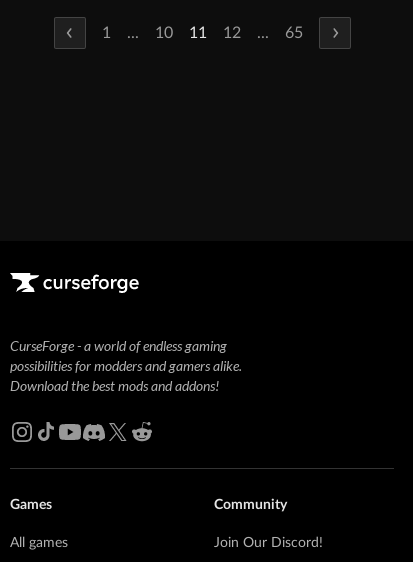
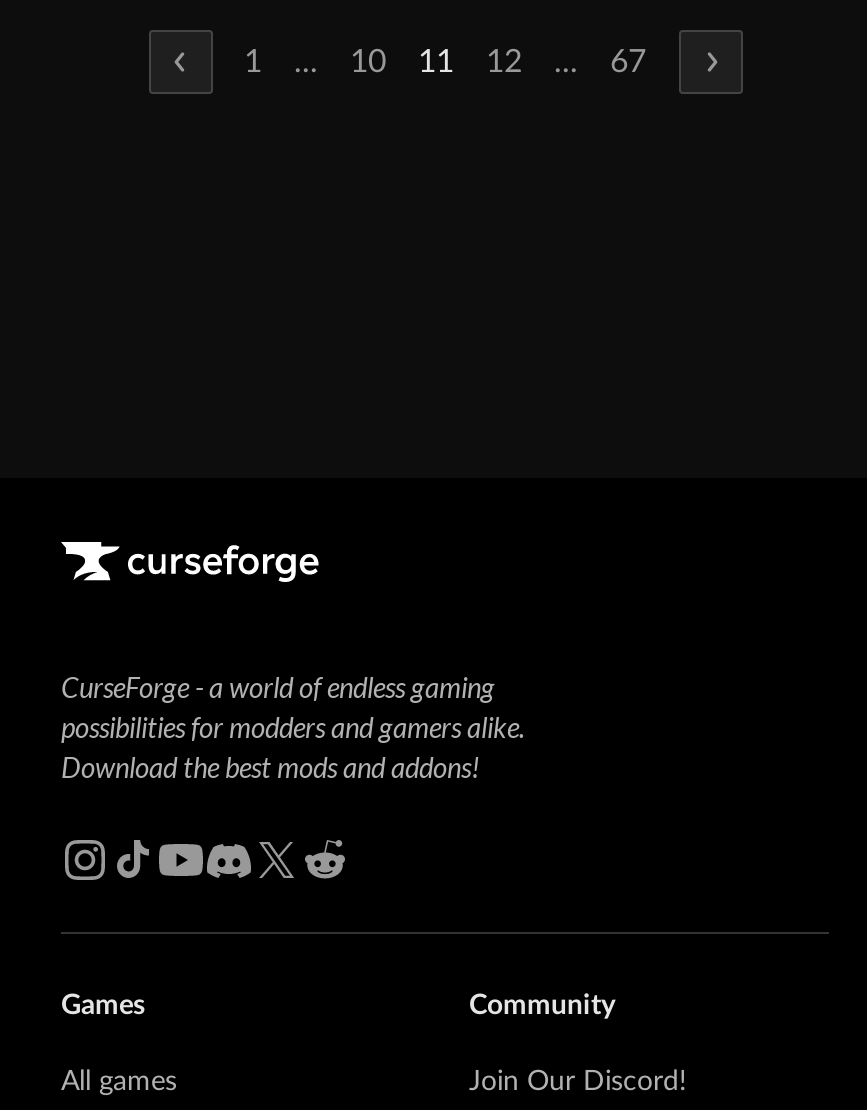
[284,25,302,41] 65 -> [610,45,646,77] 67

